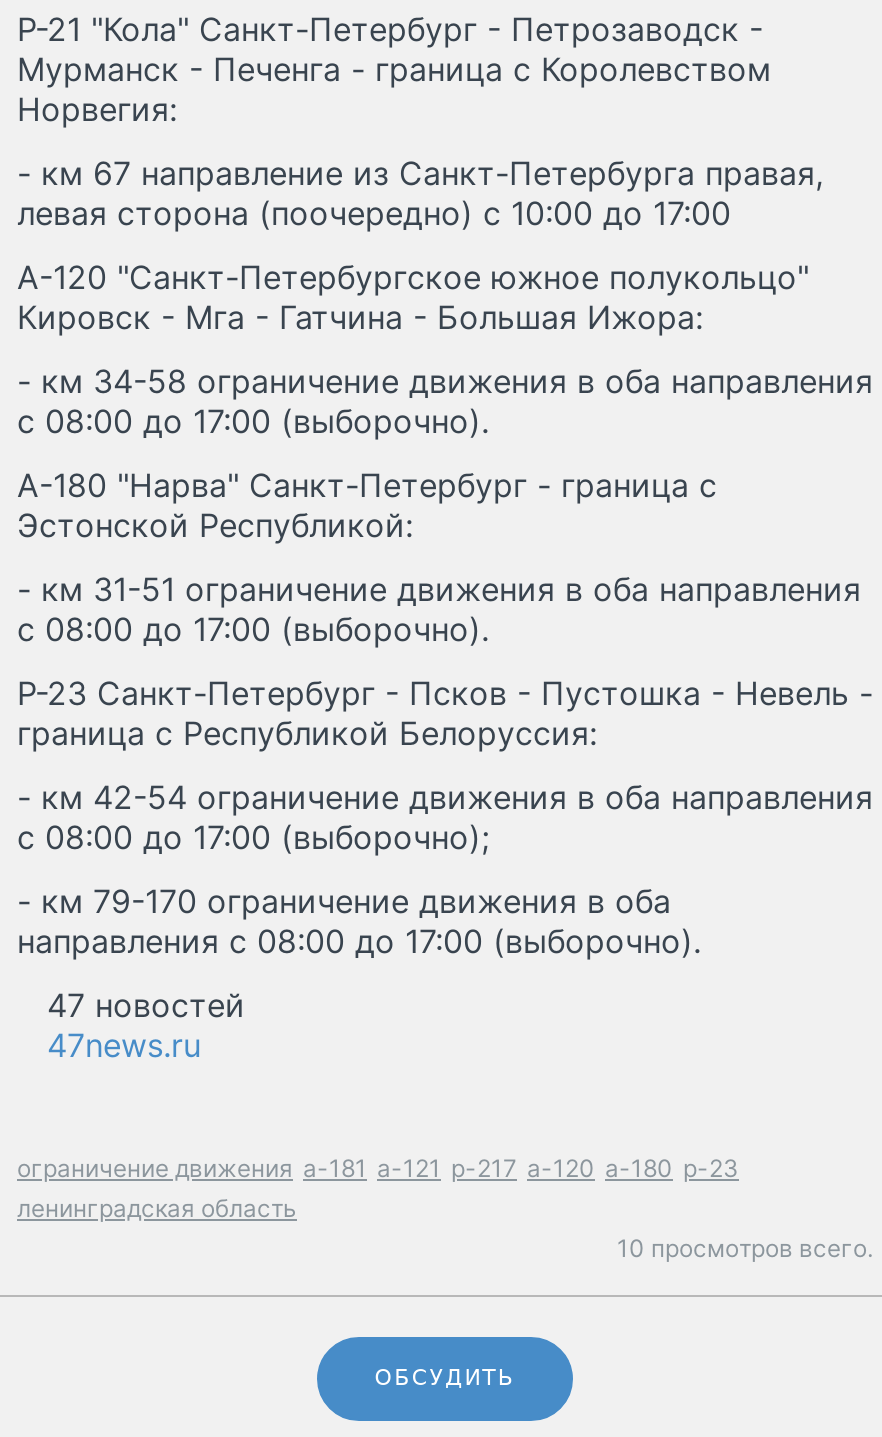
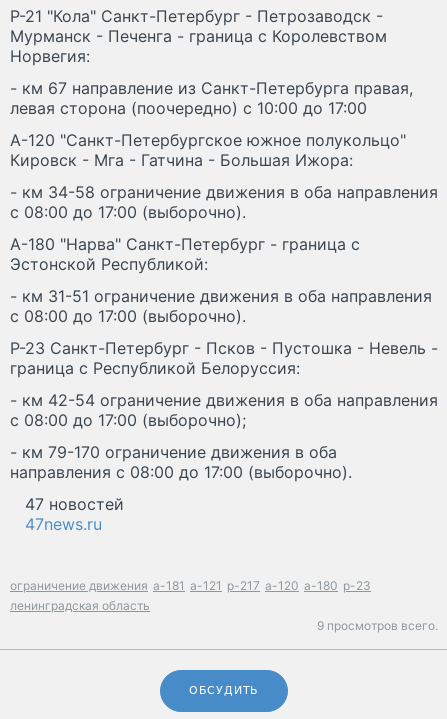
[617,1233,873,1263] 10 просмотров всего. -> [317,618,438,633] 9 просмотров всего.

